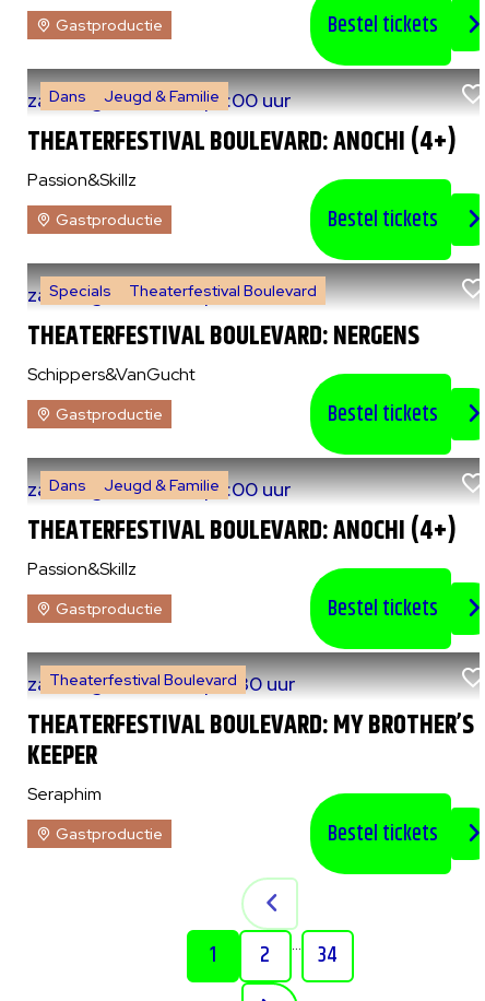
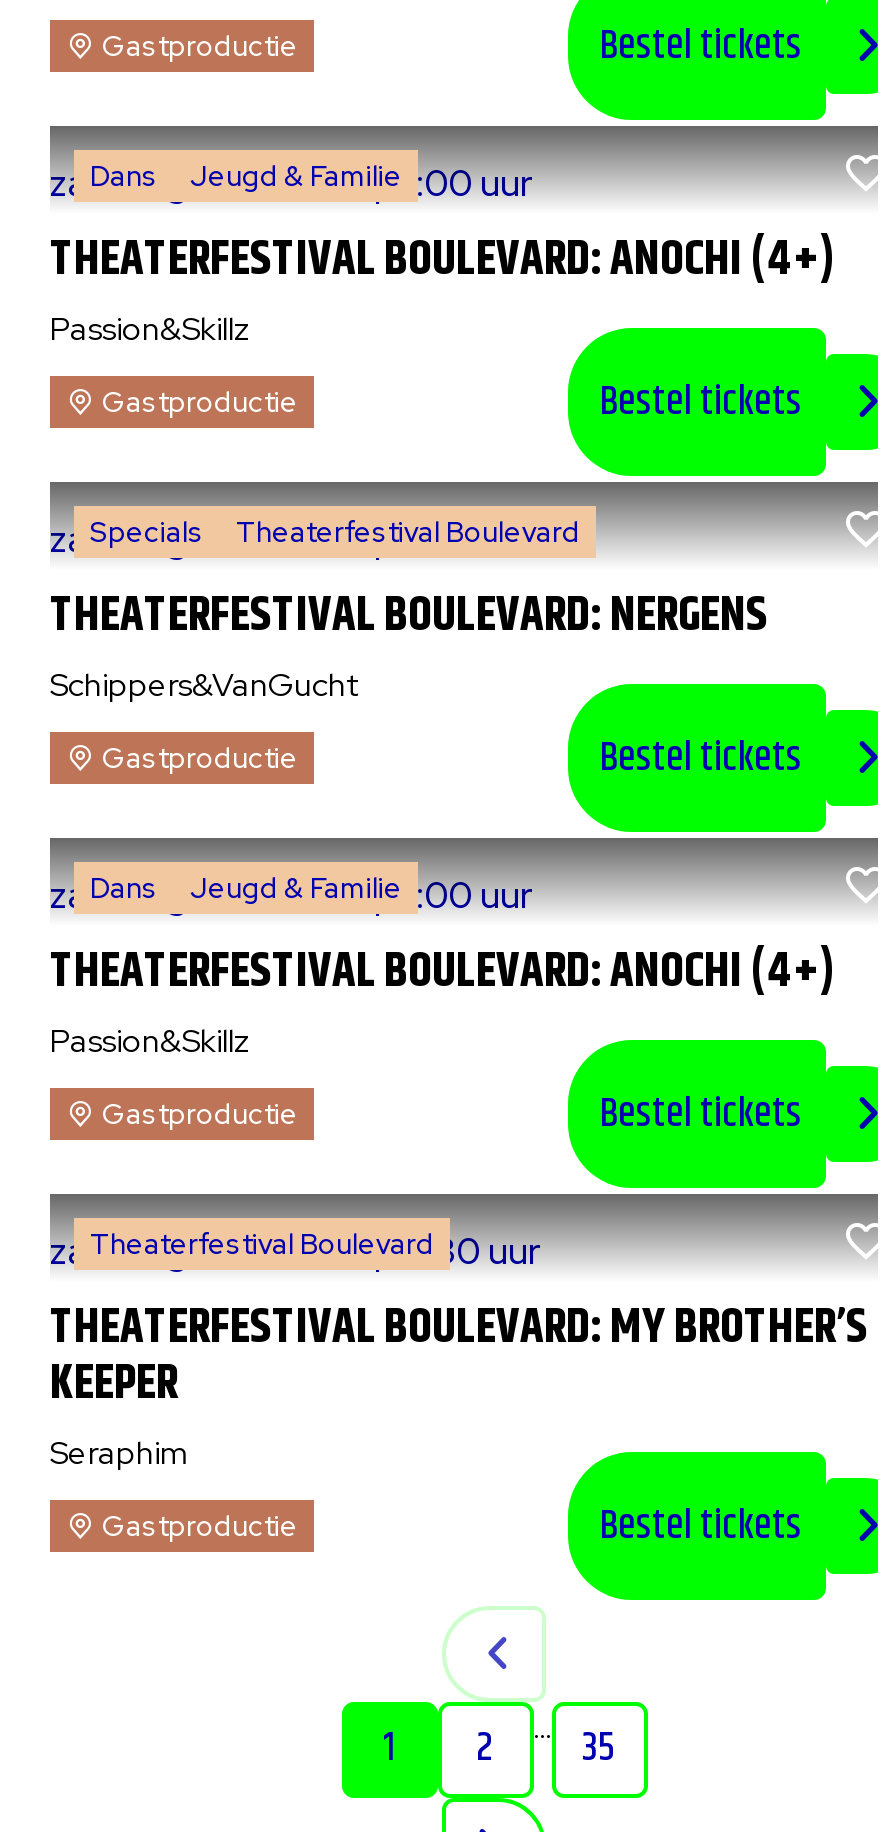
[317,939,337,973] 34 -> [582,1718,616,1780] 35

